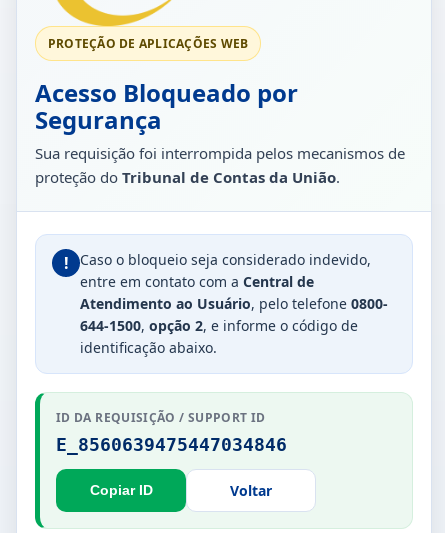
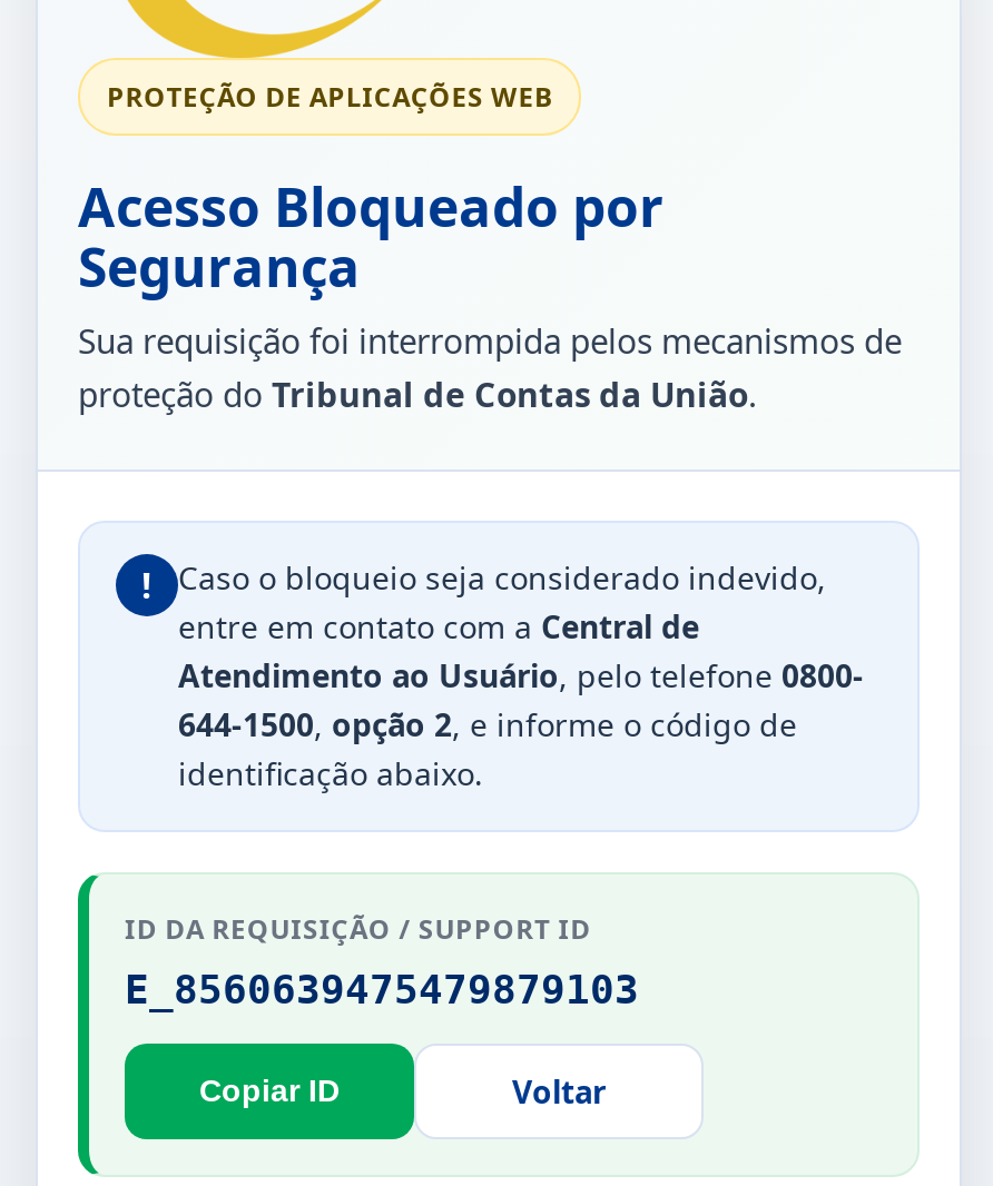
[56,434,287,455] E_8560639475447034846 -> [125,965,639,1012] E_8560639475479879103

